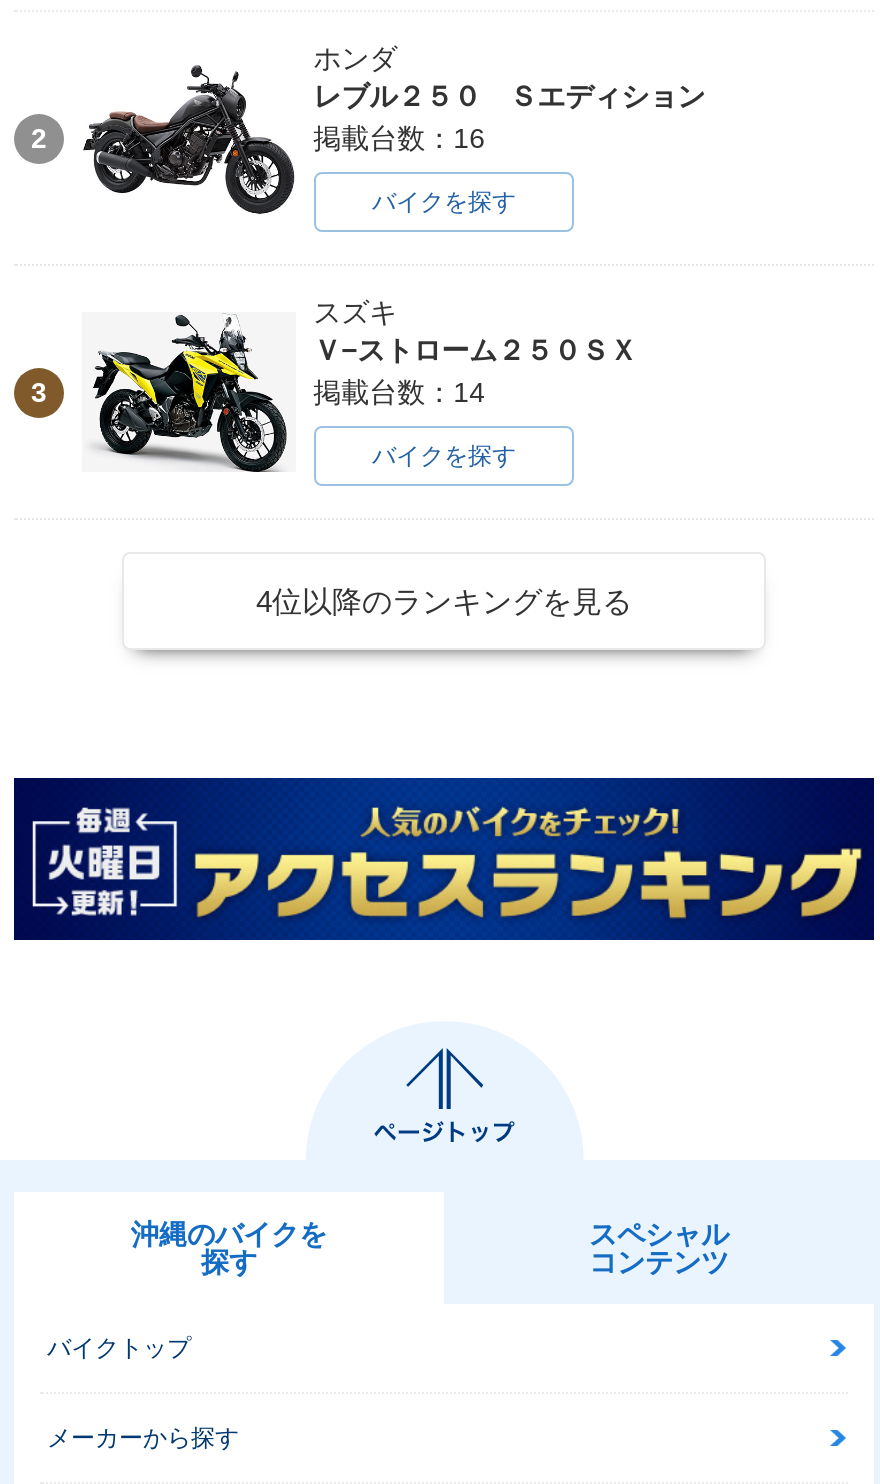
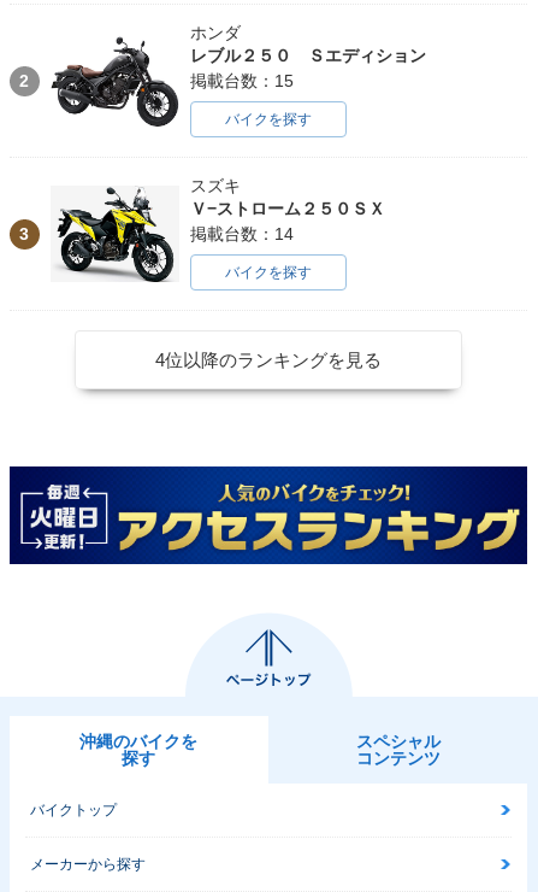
[313,122,485,154] 掲載台数：16 -> [190,71,293,91] 掲載台数：15

